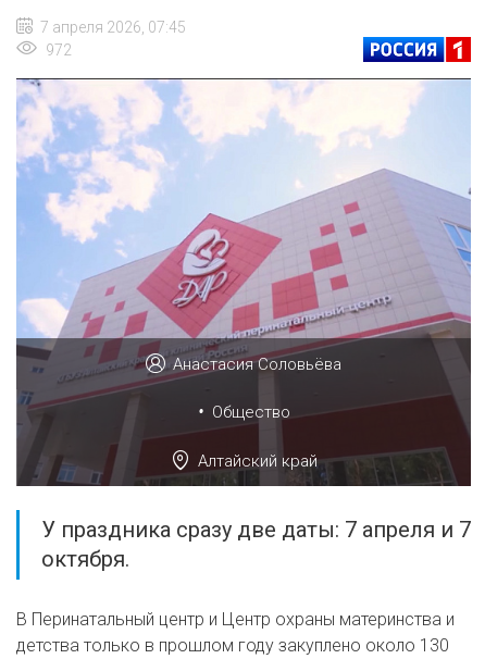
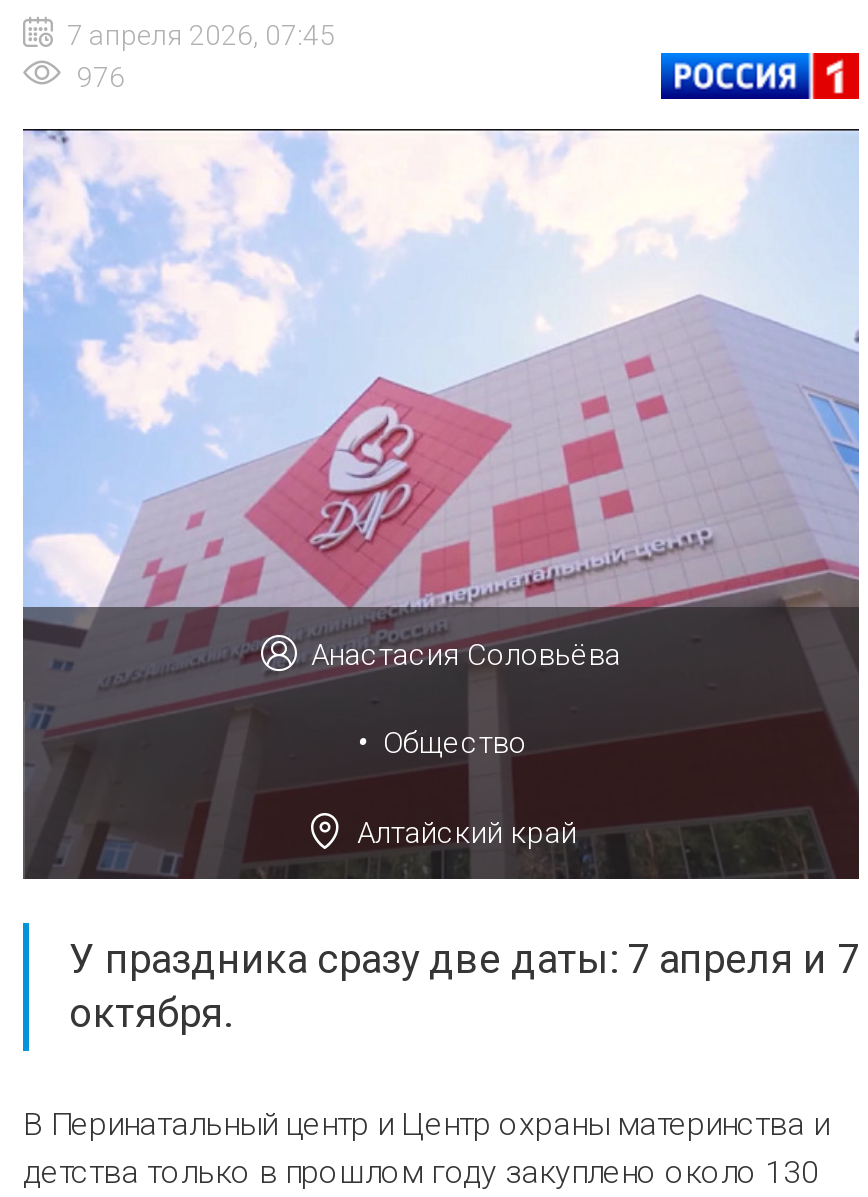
[42,41,72,59] 972 -> [71,61,125,93] 976

